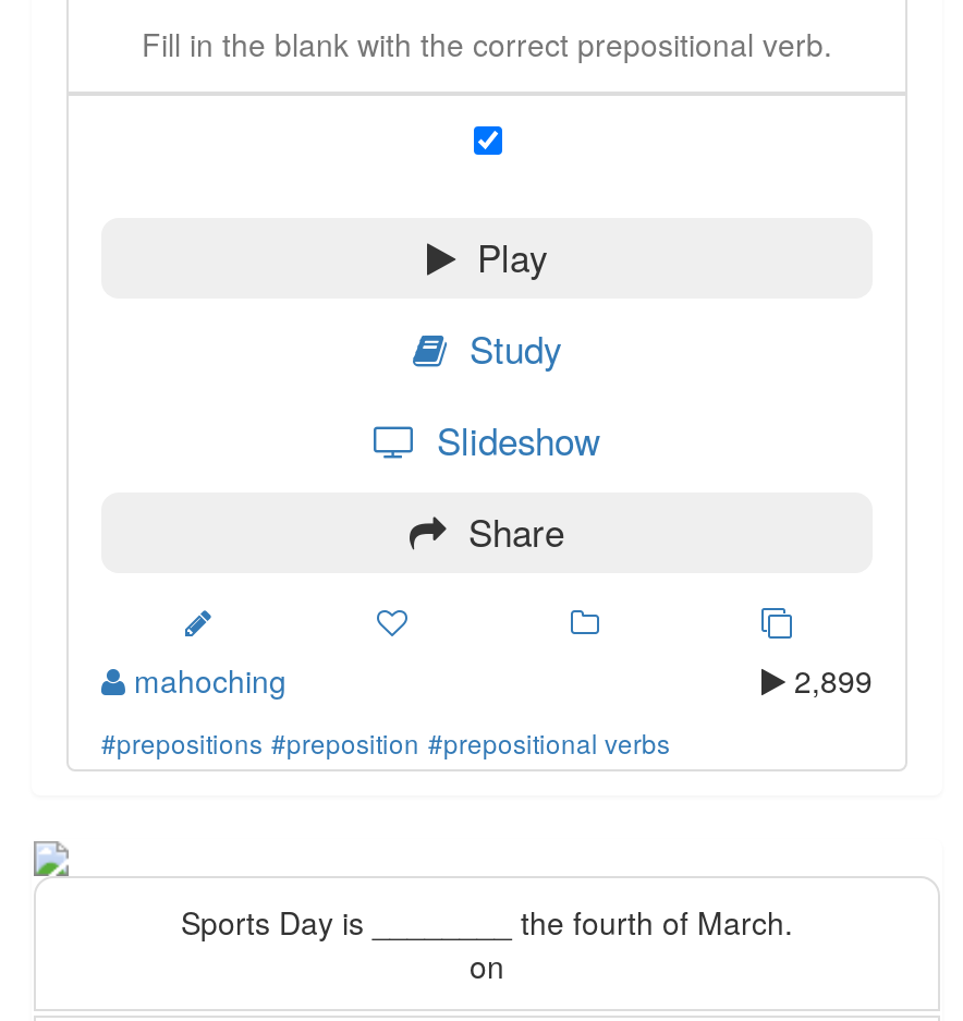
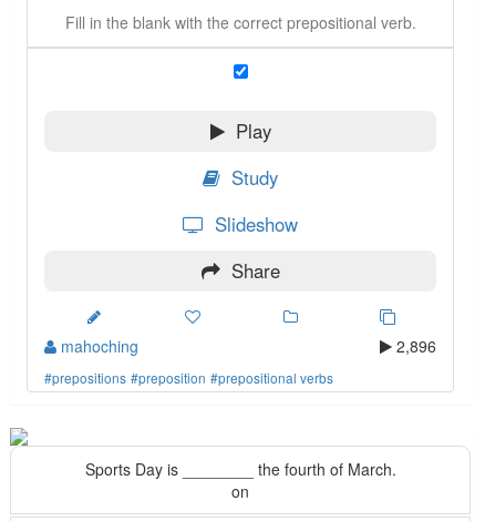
[785,658,873,702] 2,899 -> [392,335,436,357] 2,896

